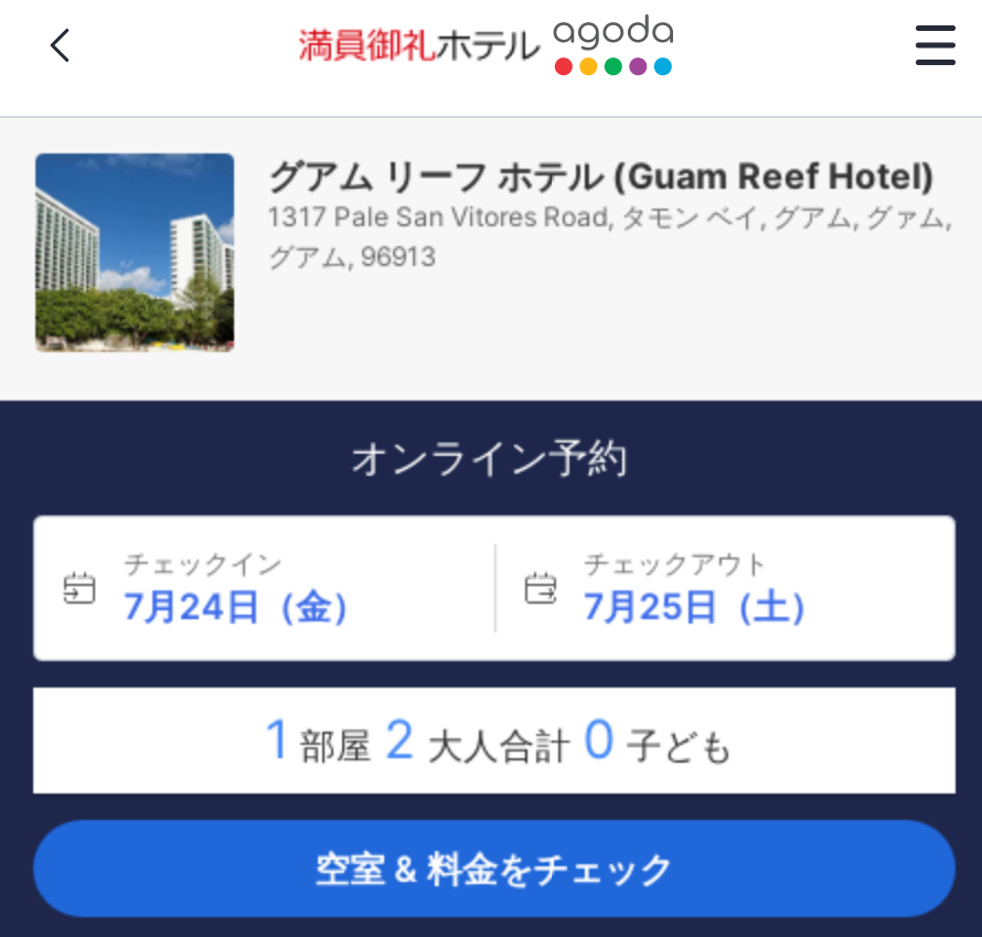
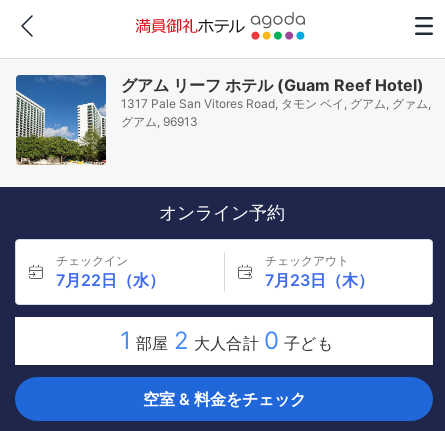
[124,584,366,628] 7月24日（金） -> [56,270,165,290] 7月22日（水）
[584,584,824,628] 7月25日（土） -> [264,270,373,290] 7月23日（木）

